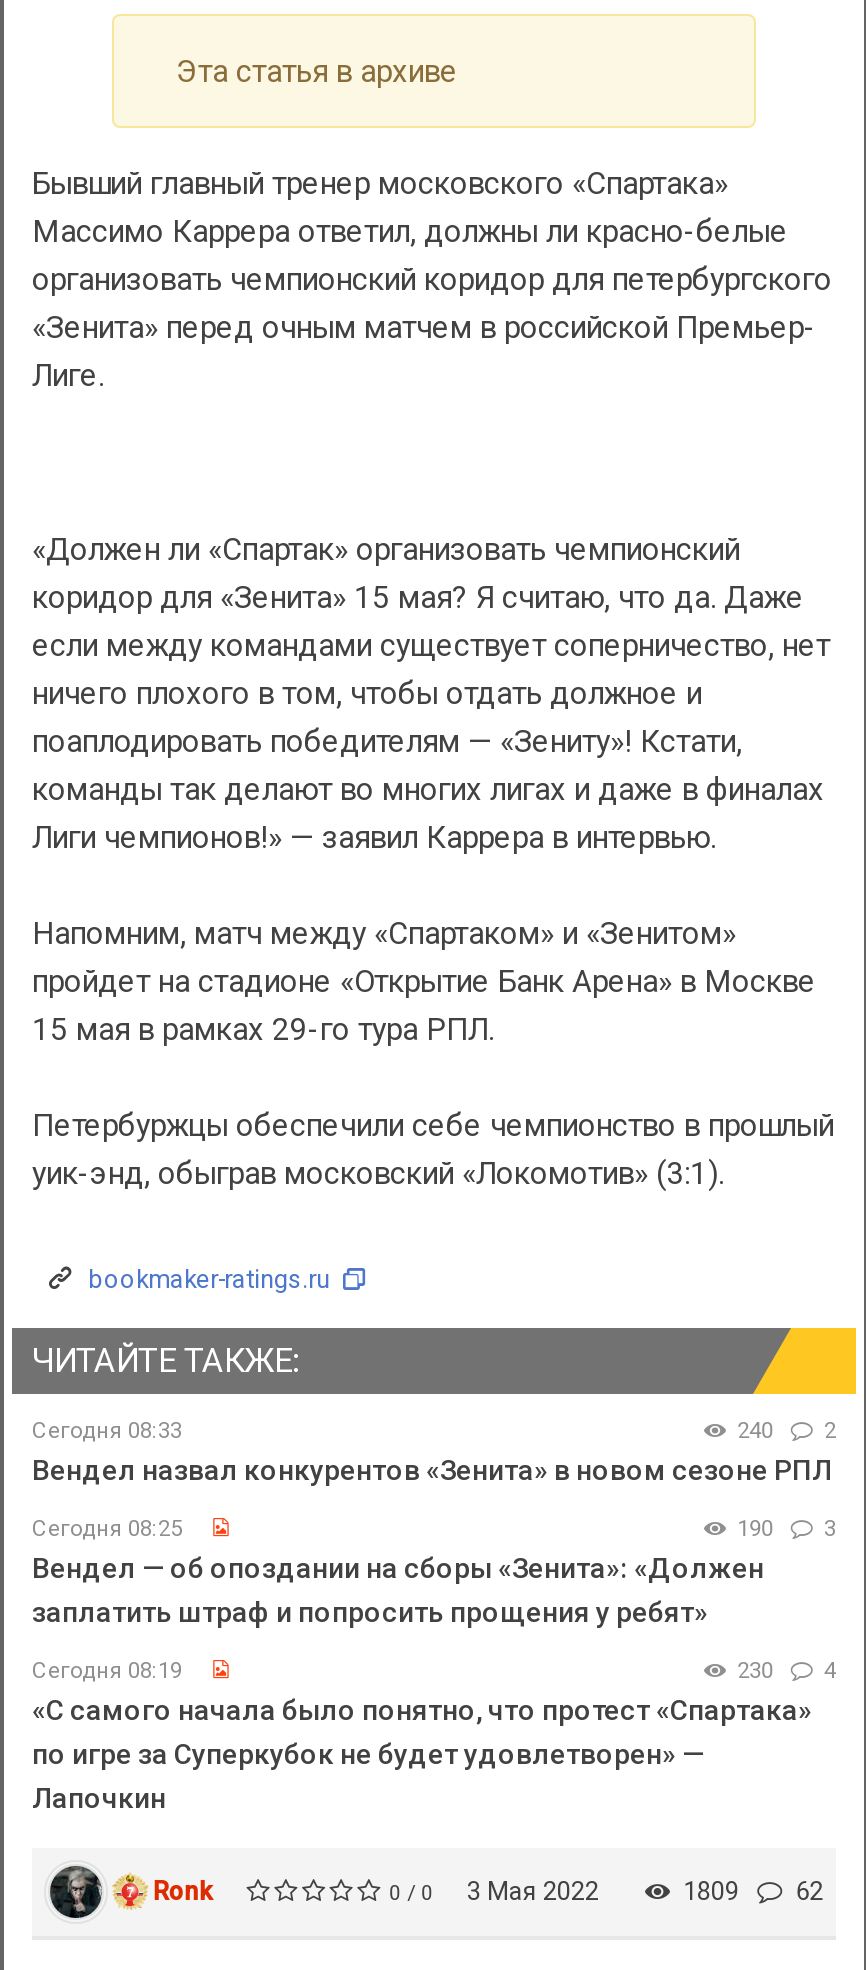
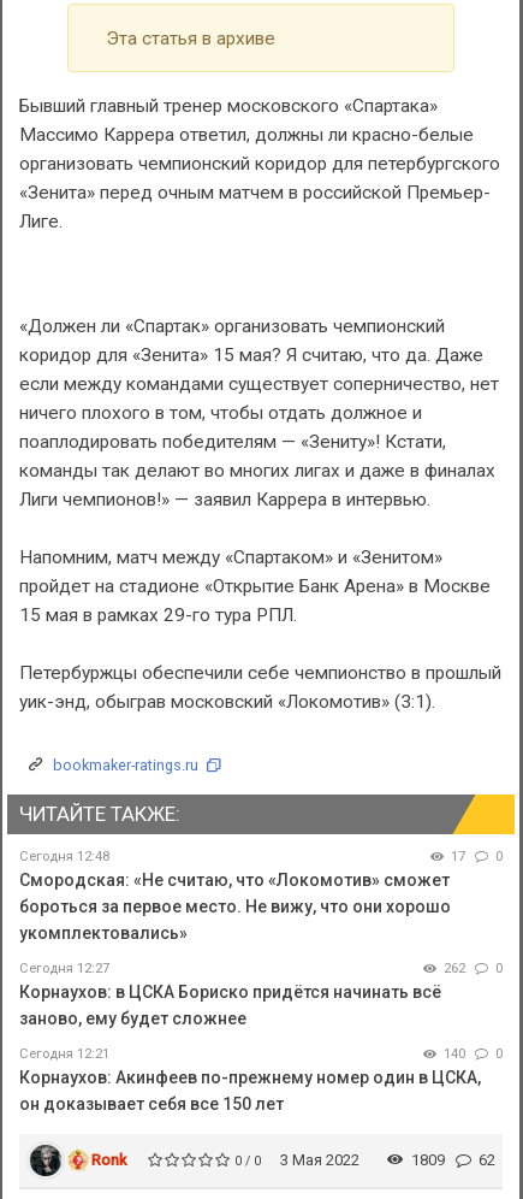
[32,1418,836,1486] Сегодня 08:33 | 240 | 2 | Вендел назвал конкурентов «Зенита» в новом сезоне РПЛ -> [19,849,503,943] Сегодня 12:48 | 17 | 0 | Смородская: «Не считаю, что «Локомотив» сможет | бороться за первое место. Не вижу, что они хорошо | укомплектовались»
[32,1516,836,1628] Сегодня 08:25 | 190 | 3 | Вендел — об опоздании на сборы «Зенита»: «Должен | заплатить штраф и попросить прощения у ребят» -> [19,961,503,1028] Сегодня 12:27 | 262 | 0 | Корнаухов: в ЦСКА Бориско придётся начинать всё | заново, ему будет сложнее
[32,1657,836,1813] Сегодня 08:19 | 230 | 4 | «С самого начала было понятно, что протест «Спартака» | по игре за Суперкубок не будет удовлетворен» — | Лапочкин -> [19,1046,503,1113] Сегодня 12:21 | 140 | 0 | Корнаухов: Акинфеев по-прежнему номер один в ЦСКА, | он доказывает себя все 150 лет

